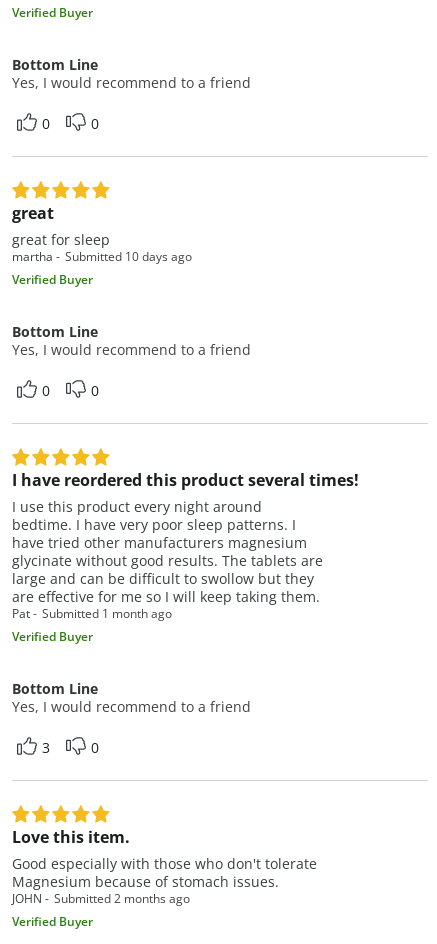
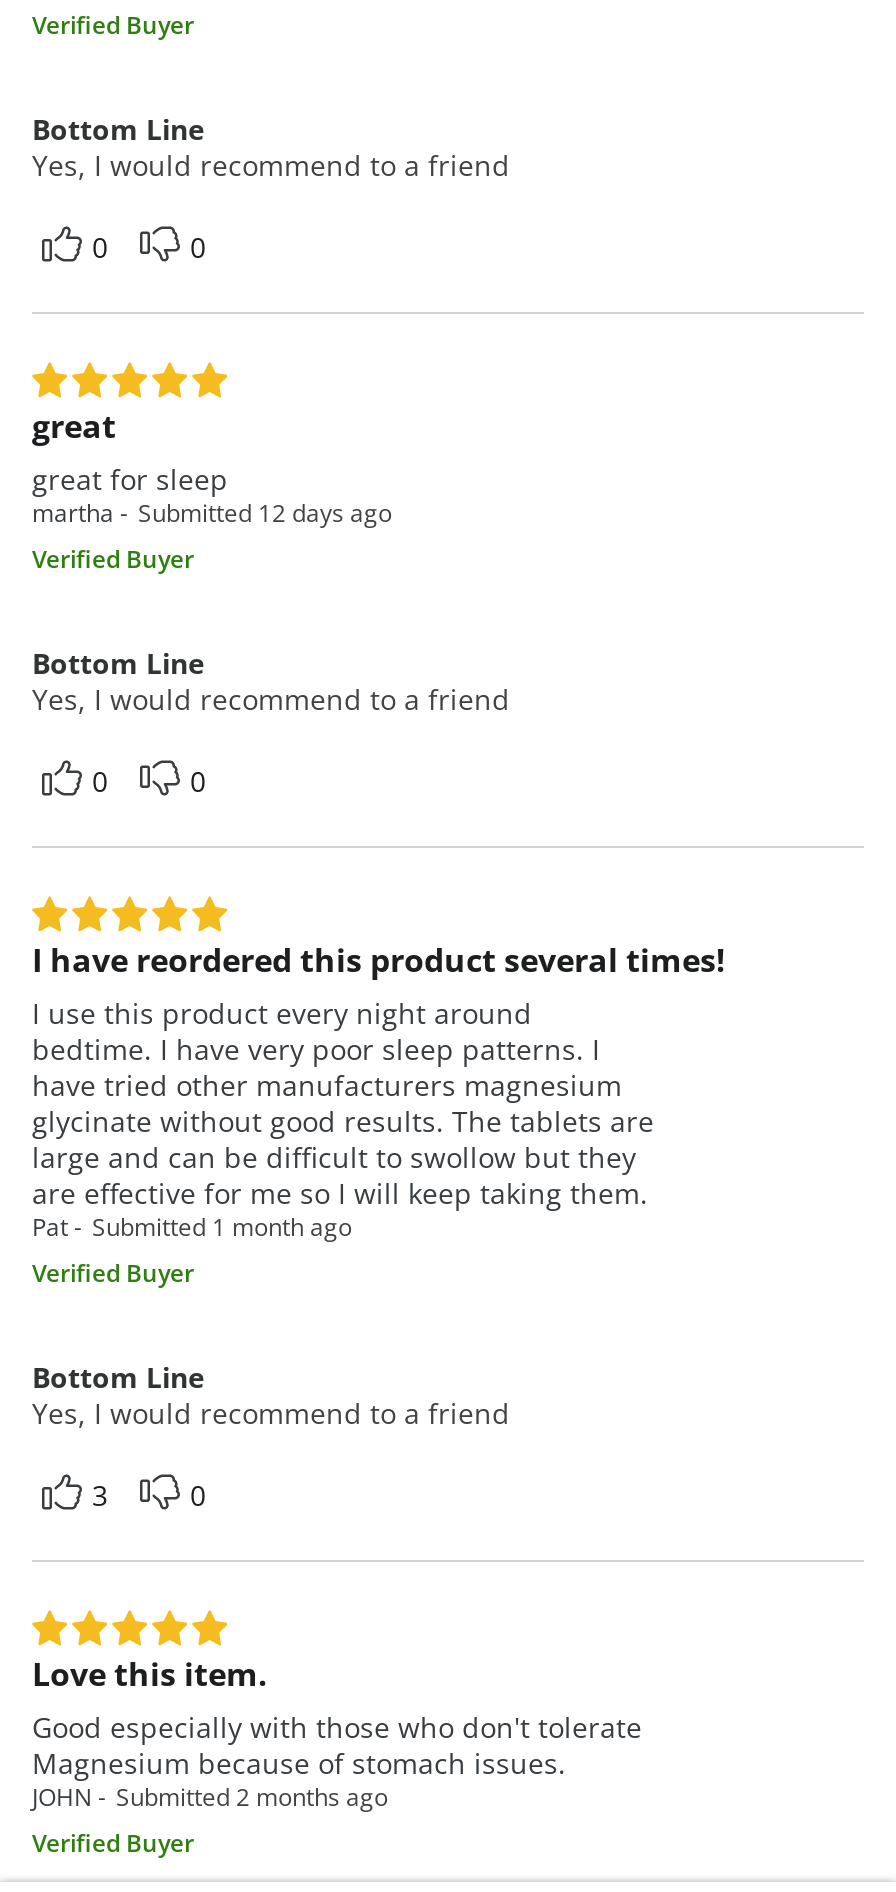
[65,248,192,265] Submitted 10 days ago -> [138,496,392,530] Submitted 12 days ago

